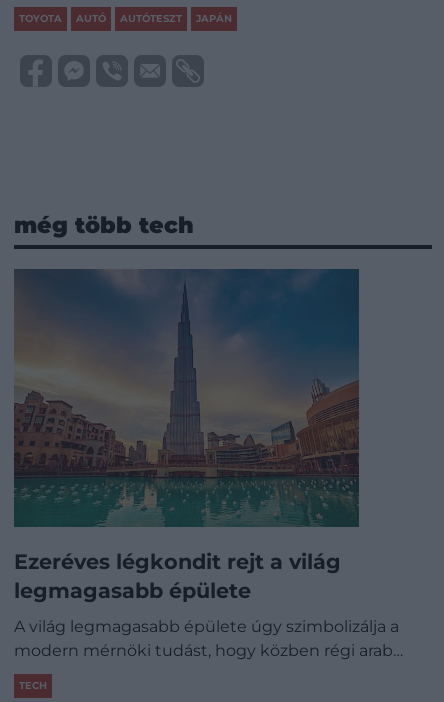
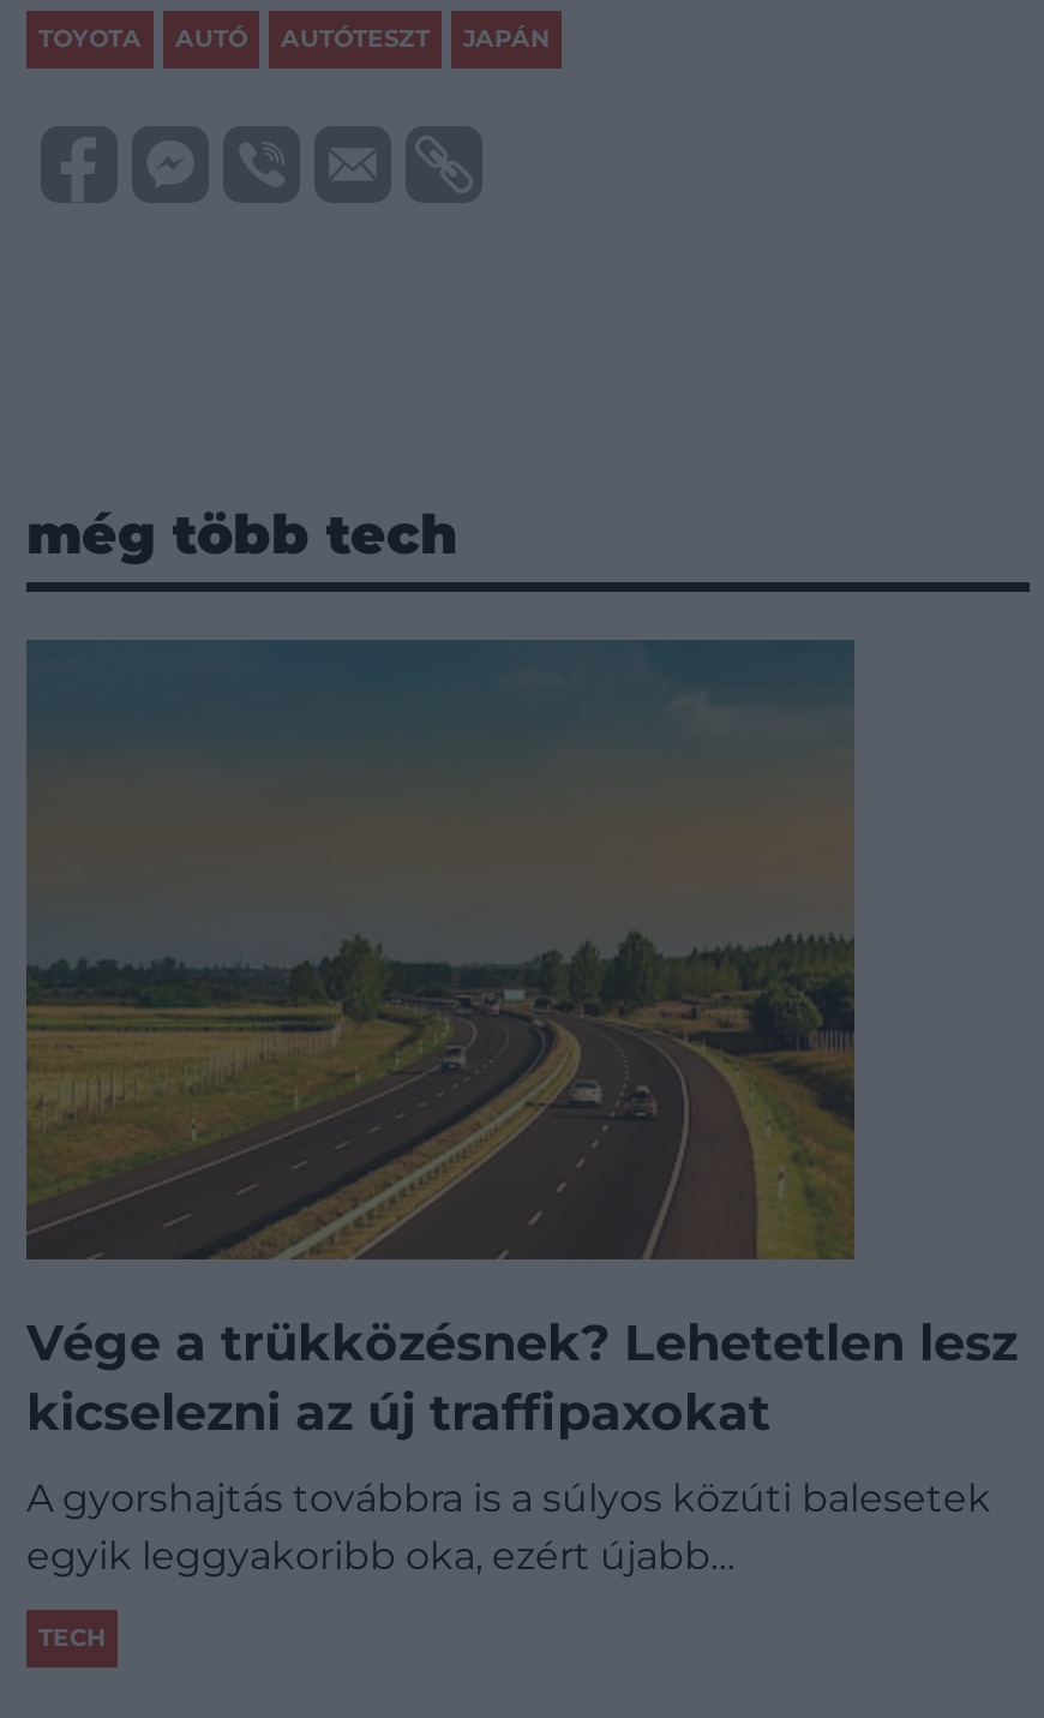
[13,270,360,603] [image] | Ezeréves légkondit rejt a világ | legmagasabb épülete -> [24,639,1018,1441] [image] | Vége a trükközésnek? Lehetetlen lesz | kicselezni az új traffipaxokat
[14,617,403,660] A világ legmagasabb épülete úgy szimbolizálja a | modern mérnöki tudást, hogy közben régi arab… -> [26,1475,991,1578] A gyorshajtás továbbra is a súlyos közúti balesetek | egyik leggyakoribb oka, ezért újabb…

